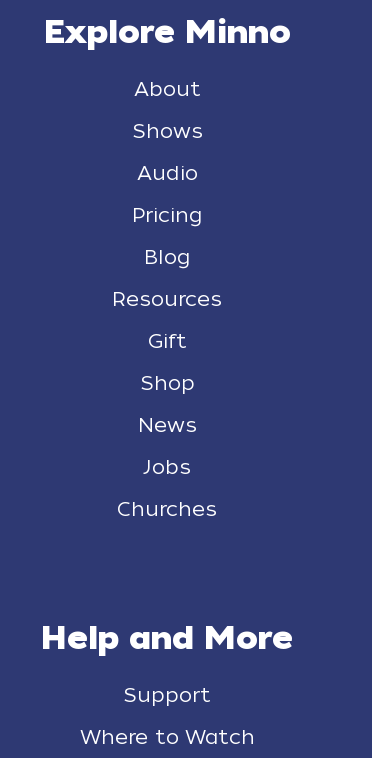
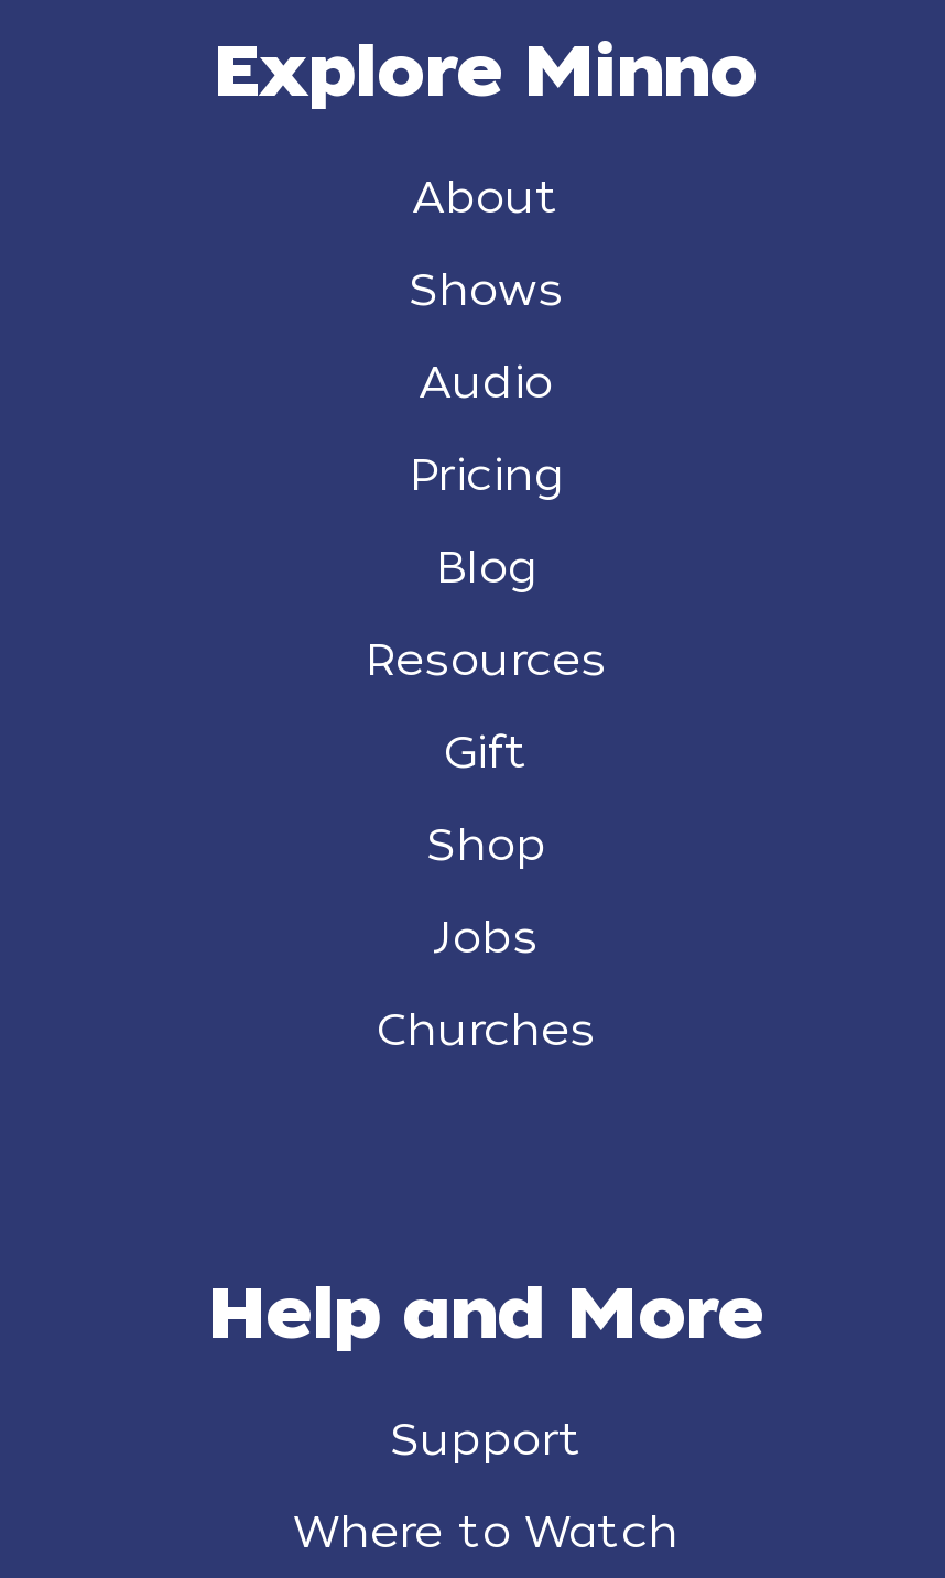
[137,413,196,437] News -> none

